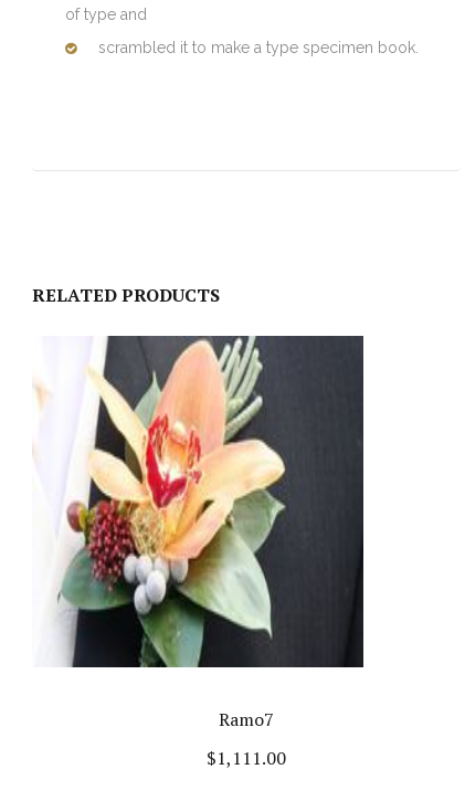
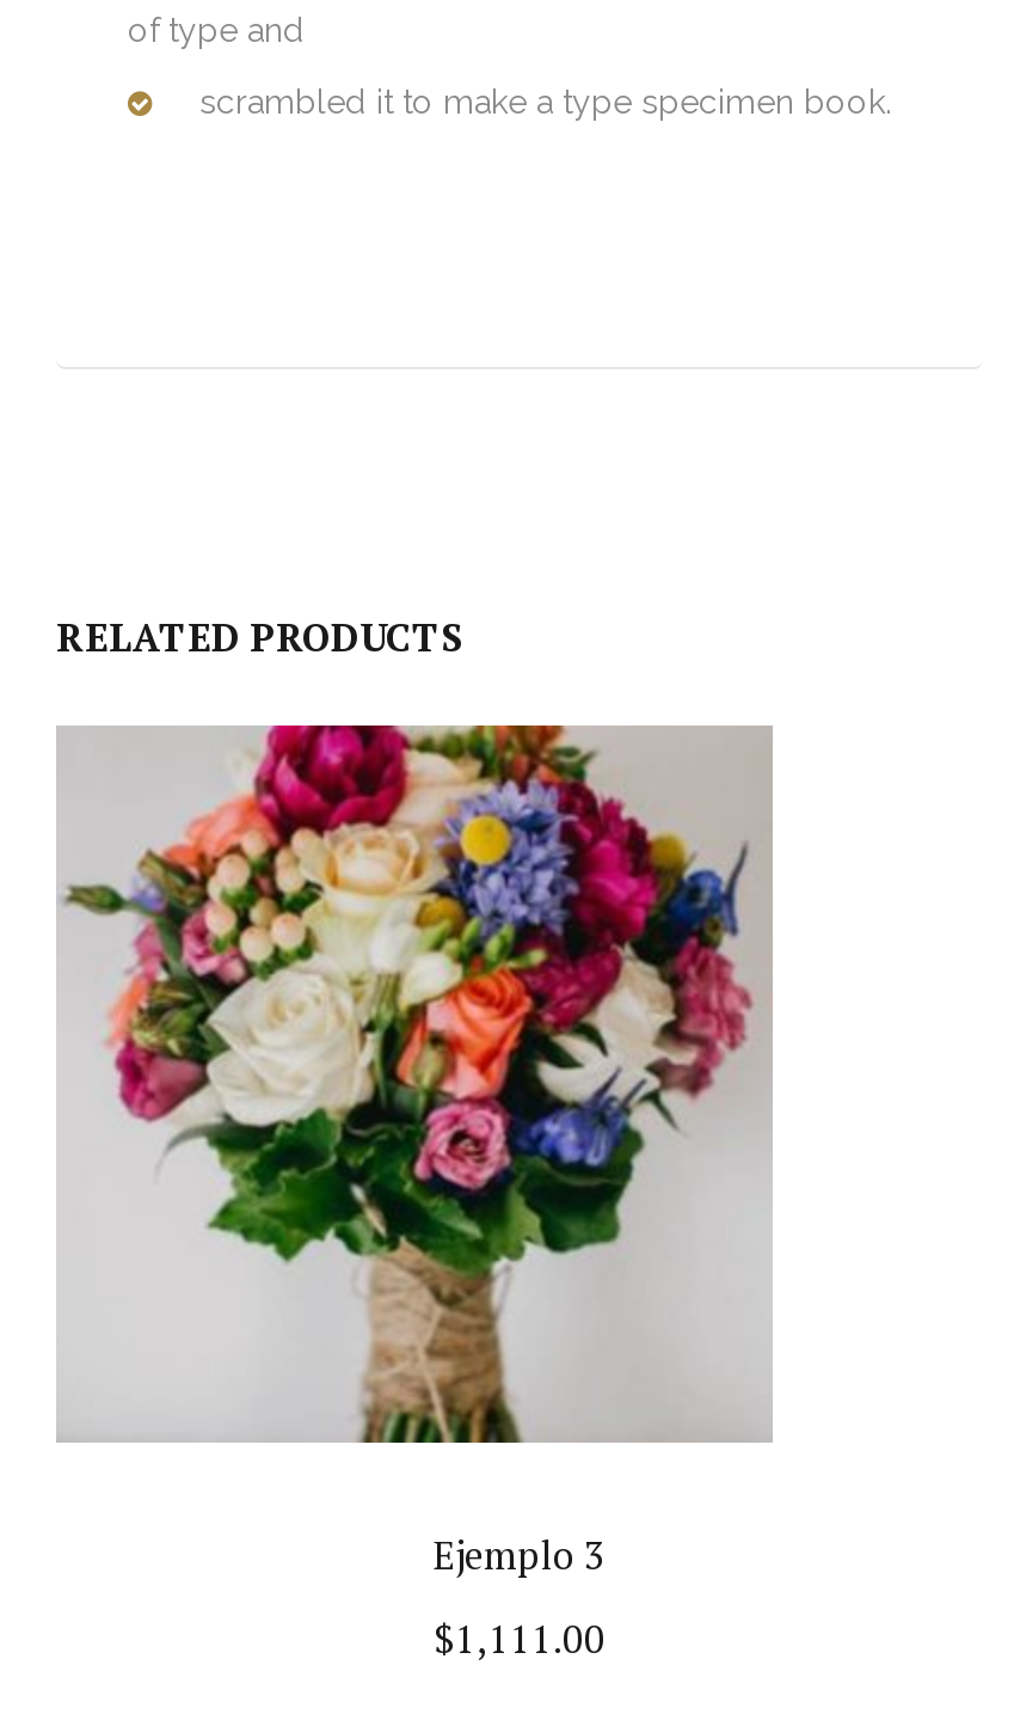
[33,335,364,732] [image] | Ramo7 -> [56,723,773,1582] [image] | Ejemplo 3

